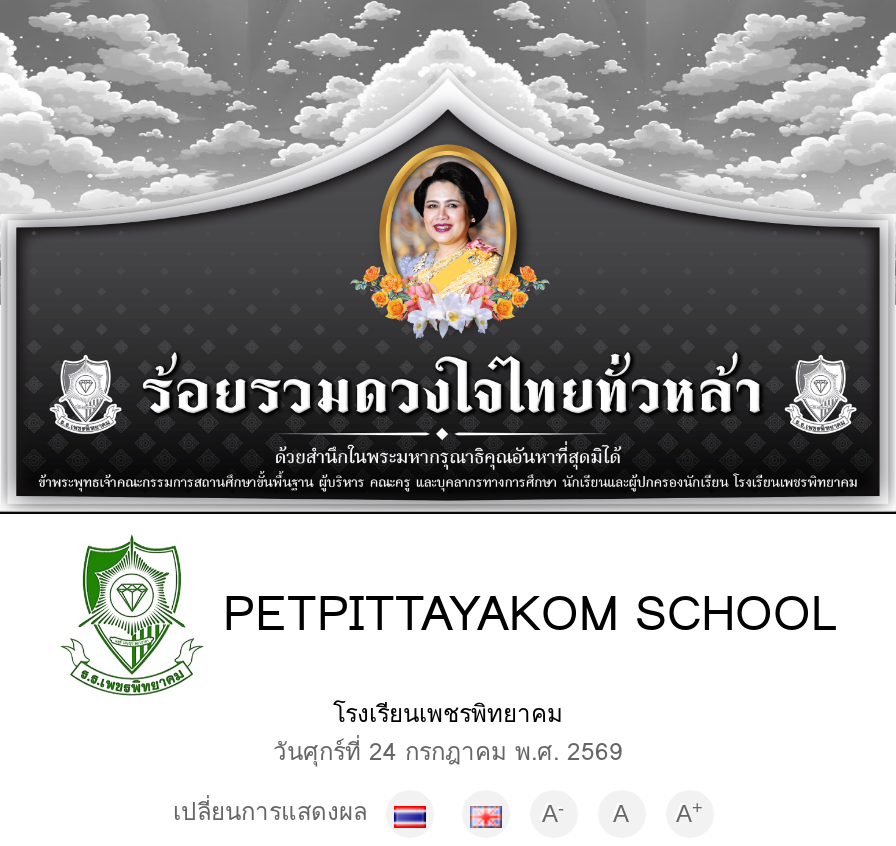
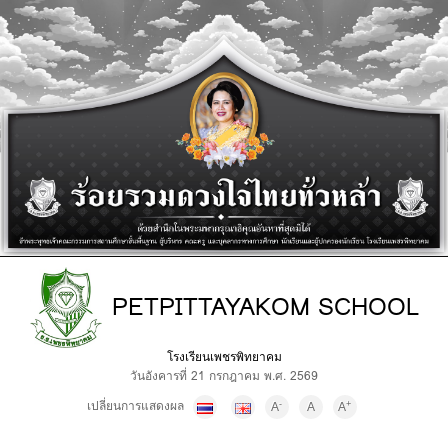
[273,733,623,771] วันศุกร์ที่ 24 กรกฎาคม พ.ศ. 2569 -> [130,366,318,385] วันอังคารที่ 21 กรกฎาคม พ.ศ. 2569

